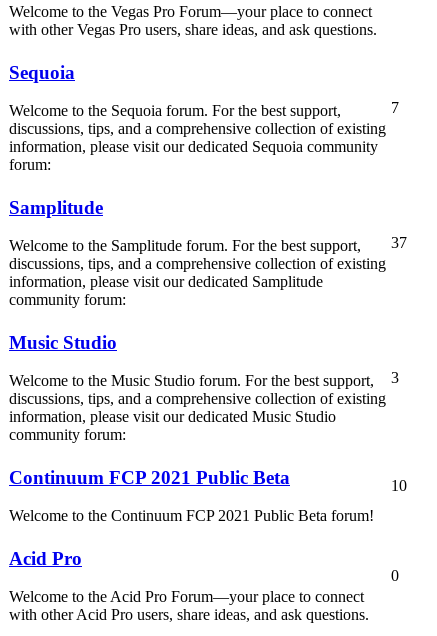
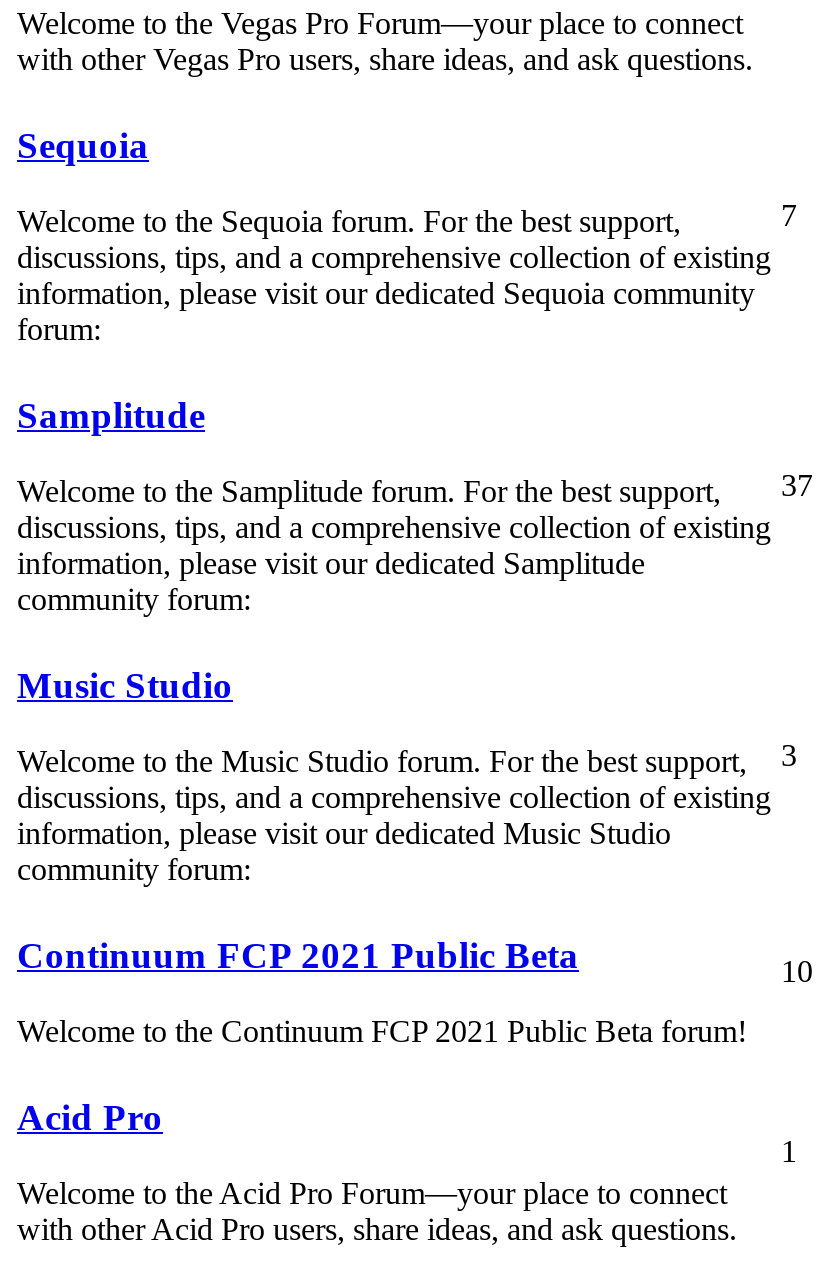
[391,567,399,584] 0 -> [781,1134,797,1168] 1

